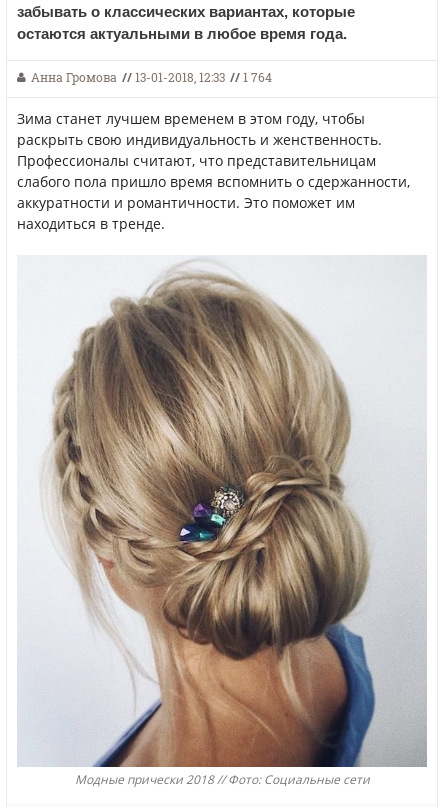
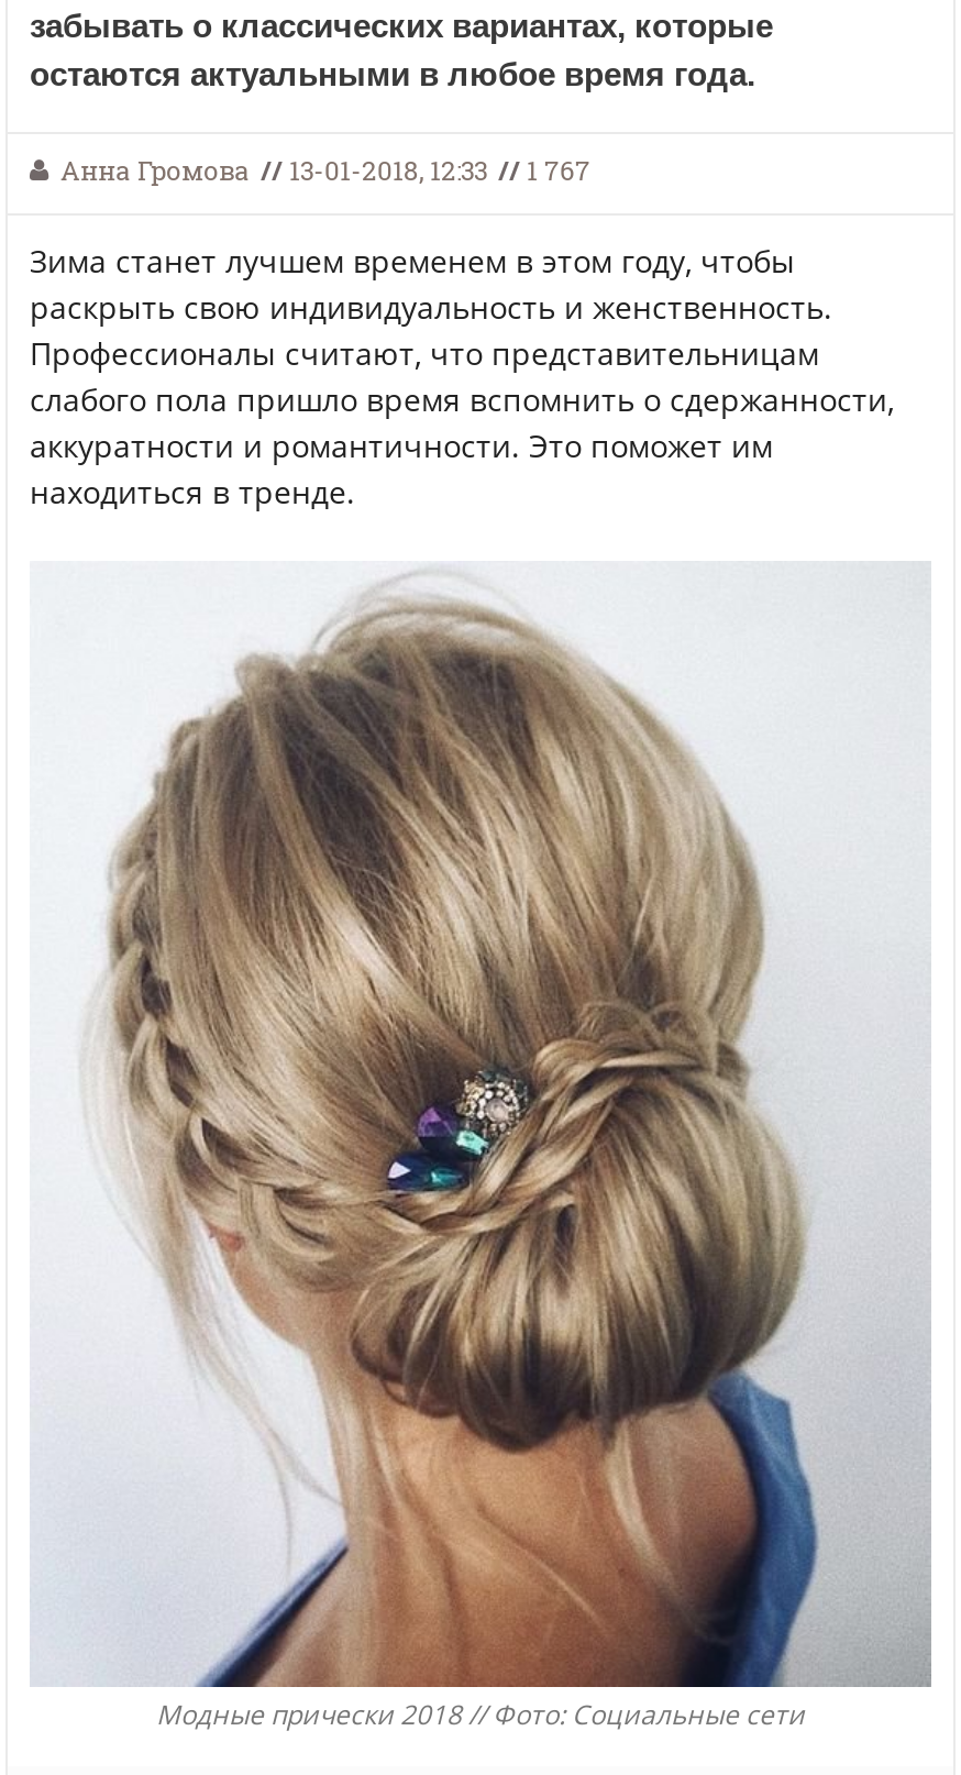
[31,69,272,86] Анна Громова // 13-01-2018, 12:33 // 1 764 -> [60,152,590,189] Анна Громова // 13-01-2018, 12:33 // 1 767

